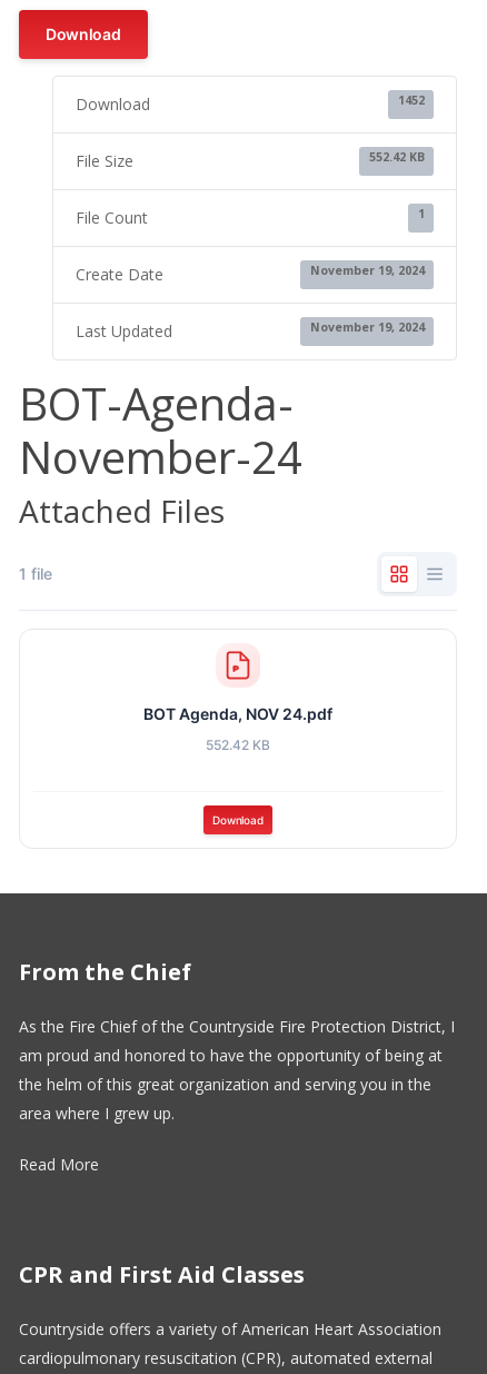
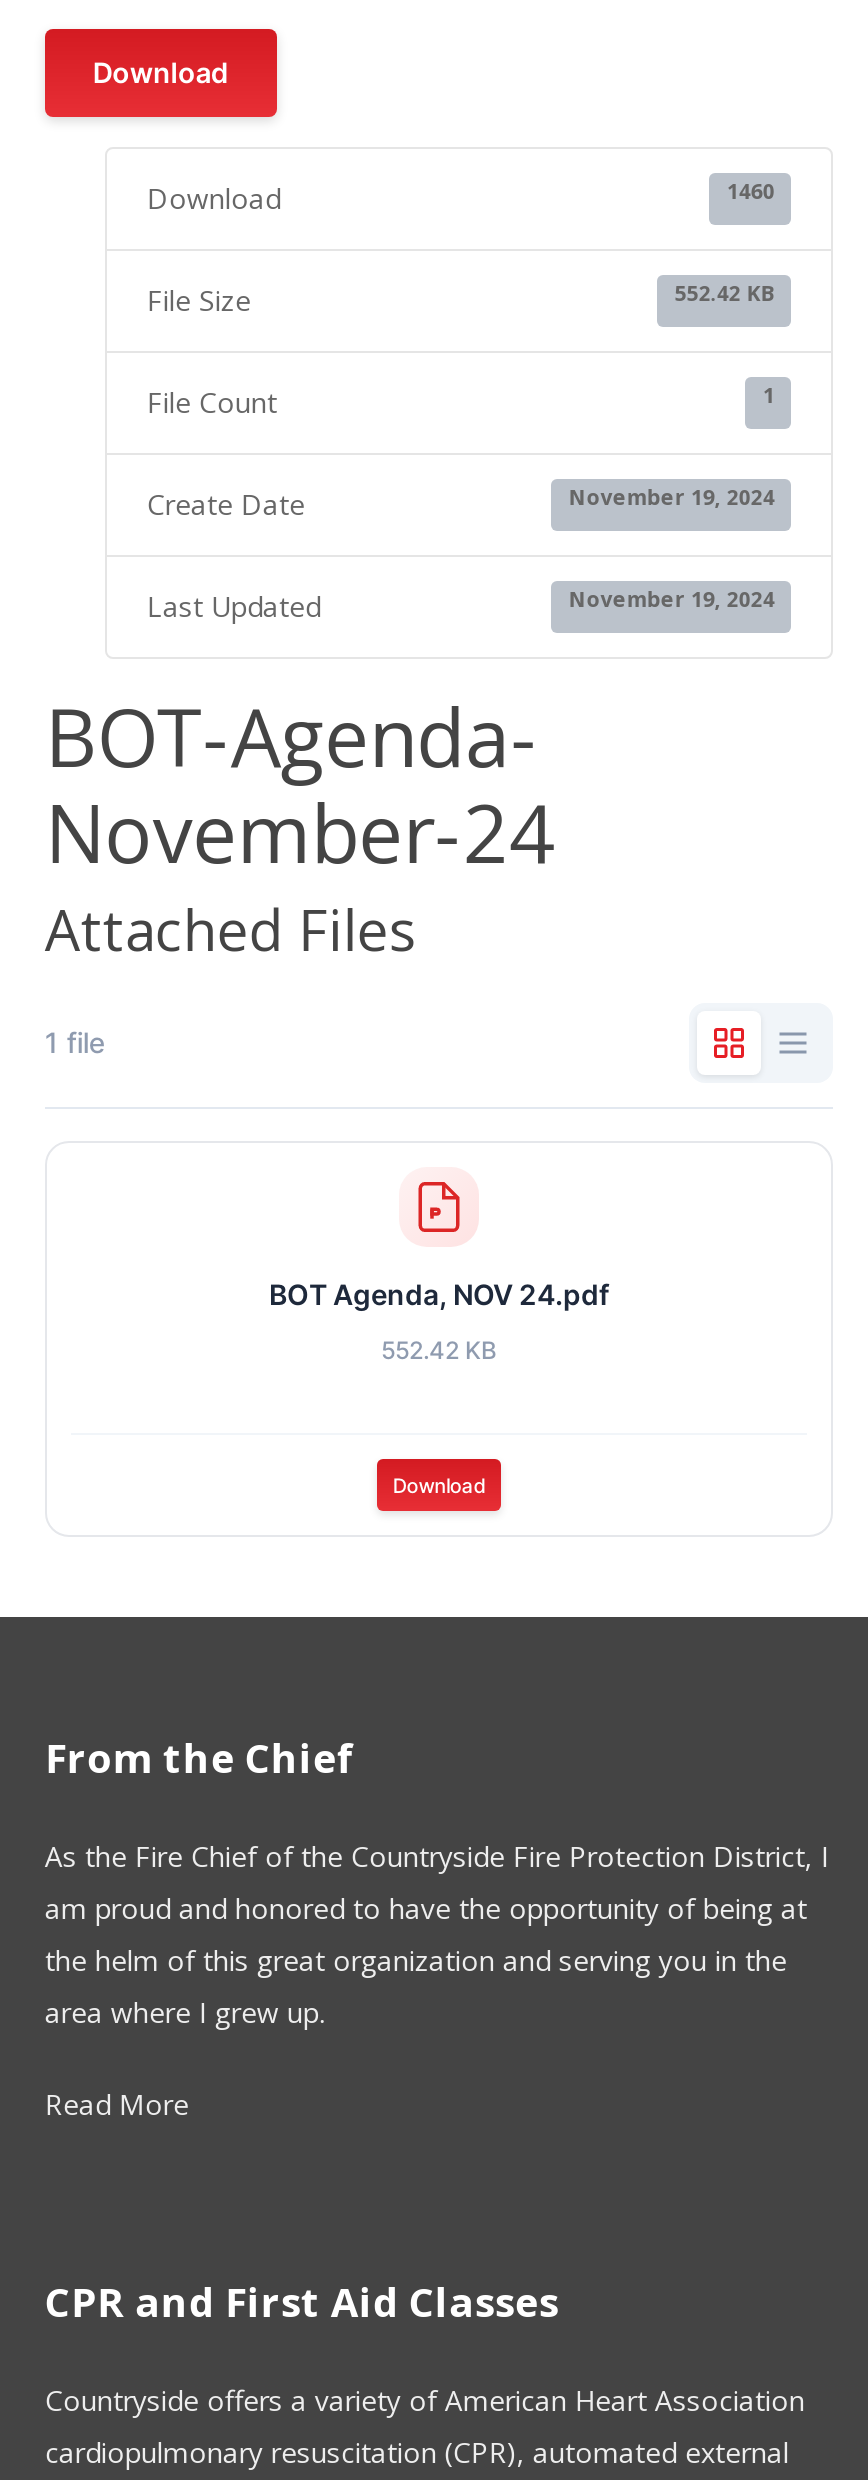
[398,93,424,108] 1452 -> [726,177,774,205] 1460

